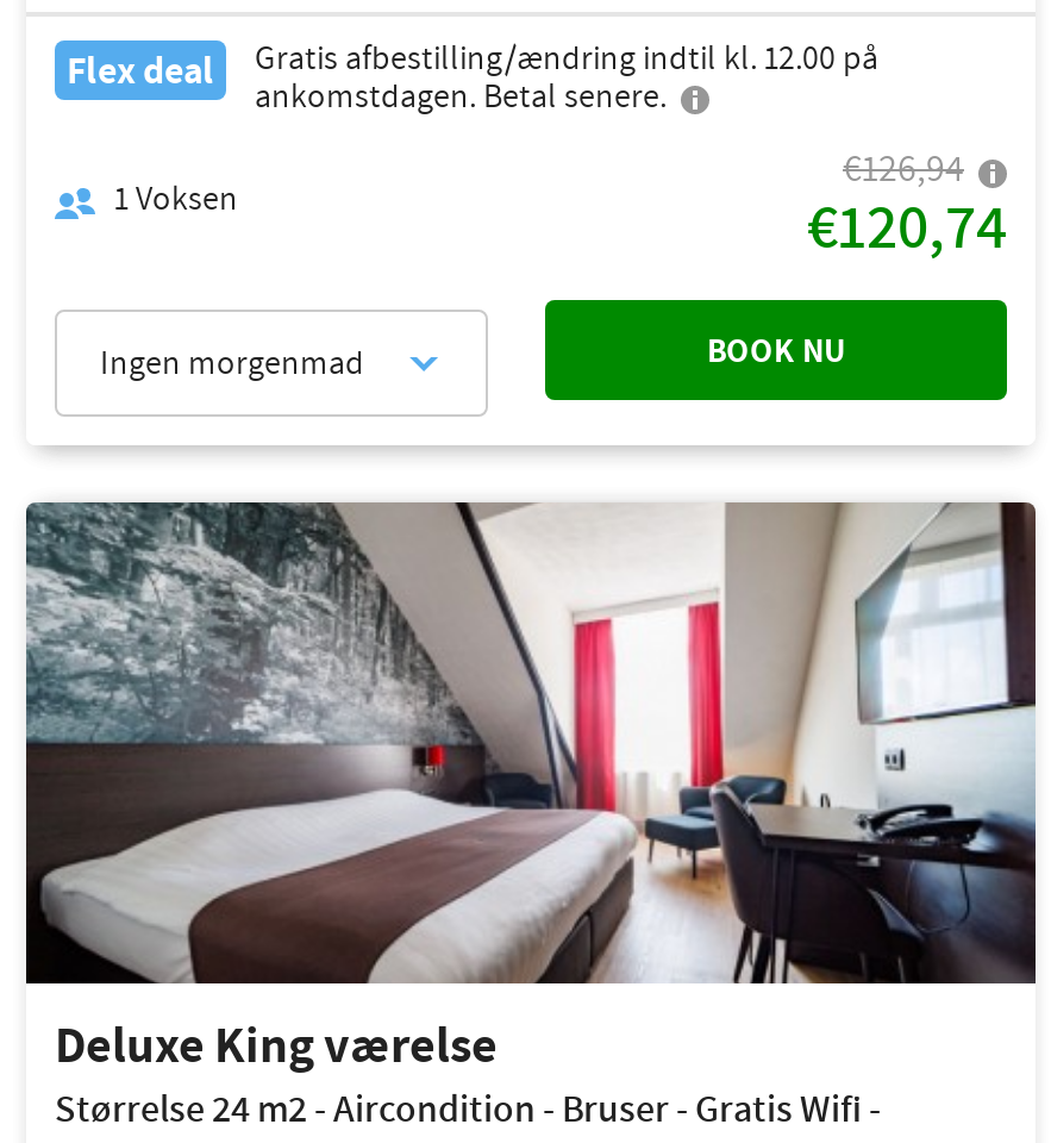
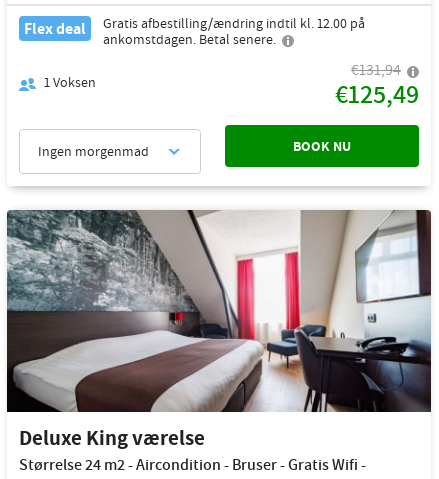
[843,143,964,196] €126,94 -> [351,59,401,81] €131,94
[807,184,1007,272] €120,74 -> [335,76,419,113] €125,49

